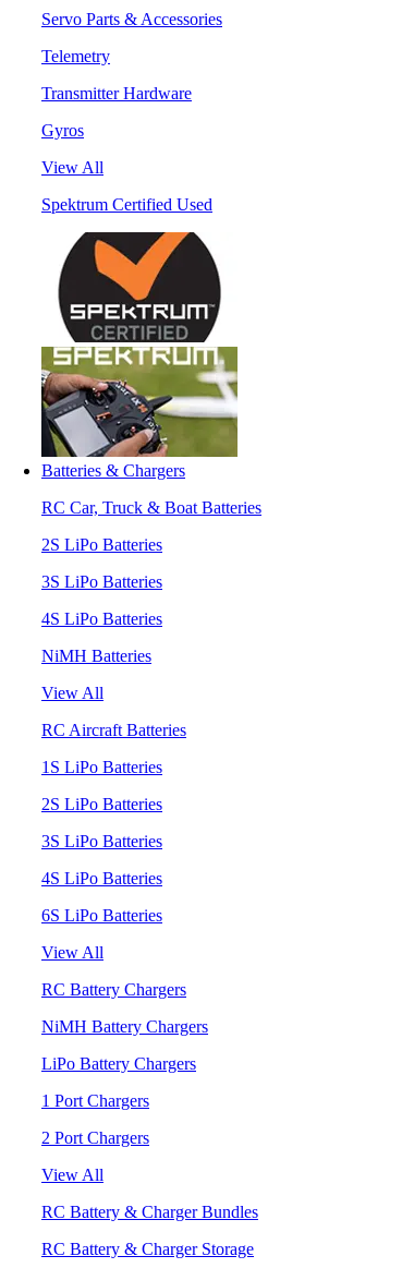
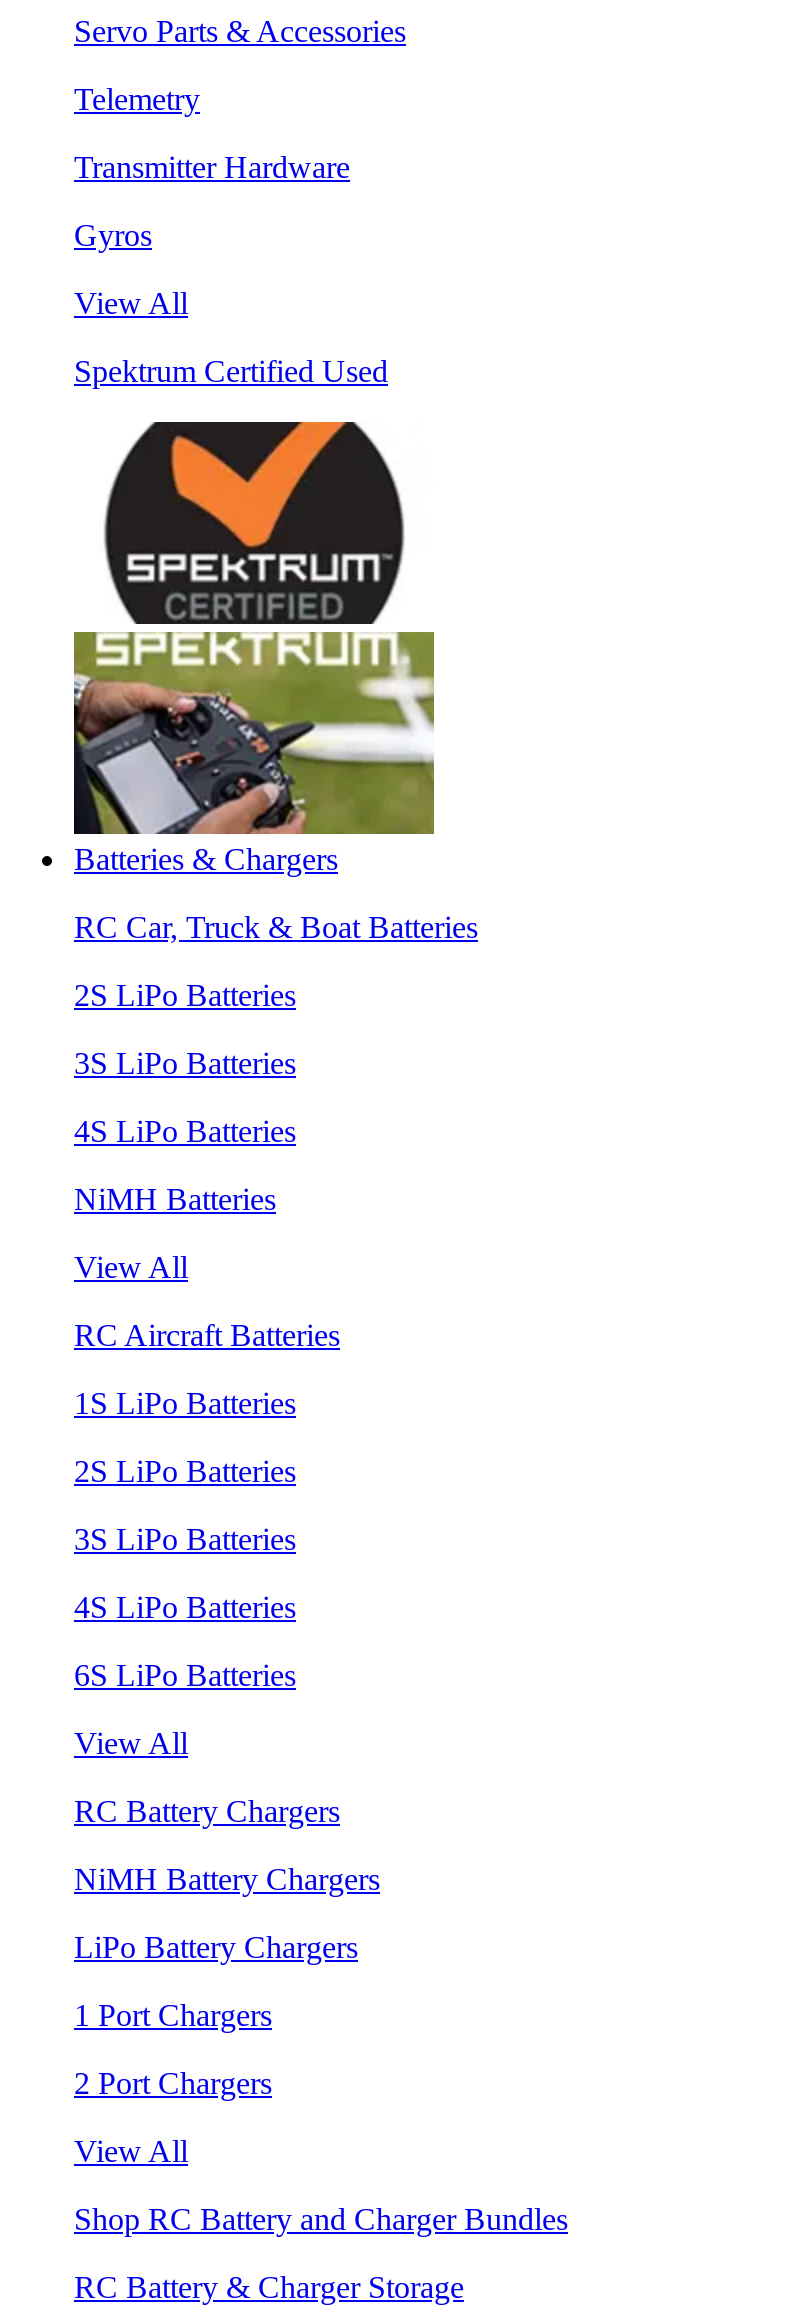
[41,1202,258,1221] RC Battery & Charger Bundles -> [74,2202,568,2236] Shop RC Battery and Charger Bundles

